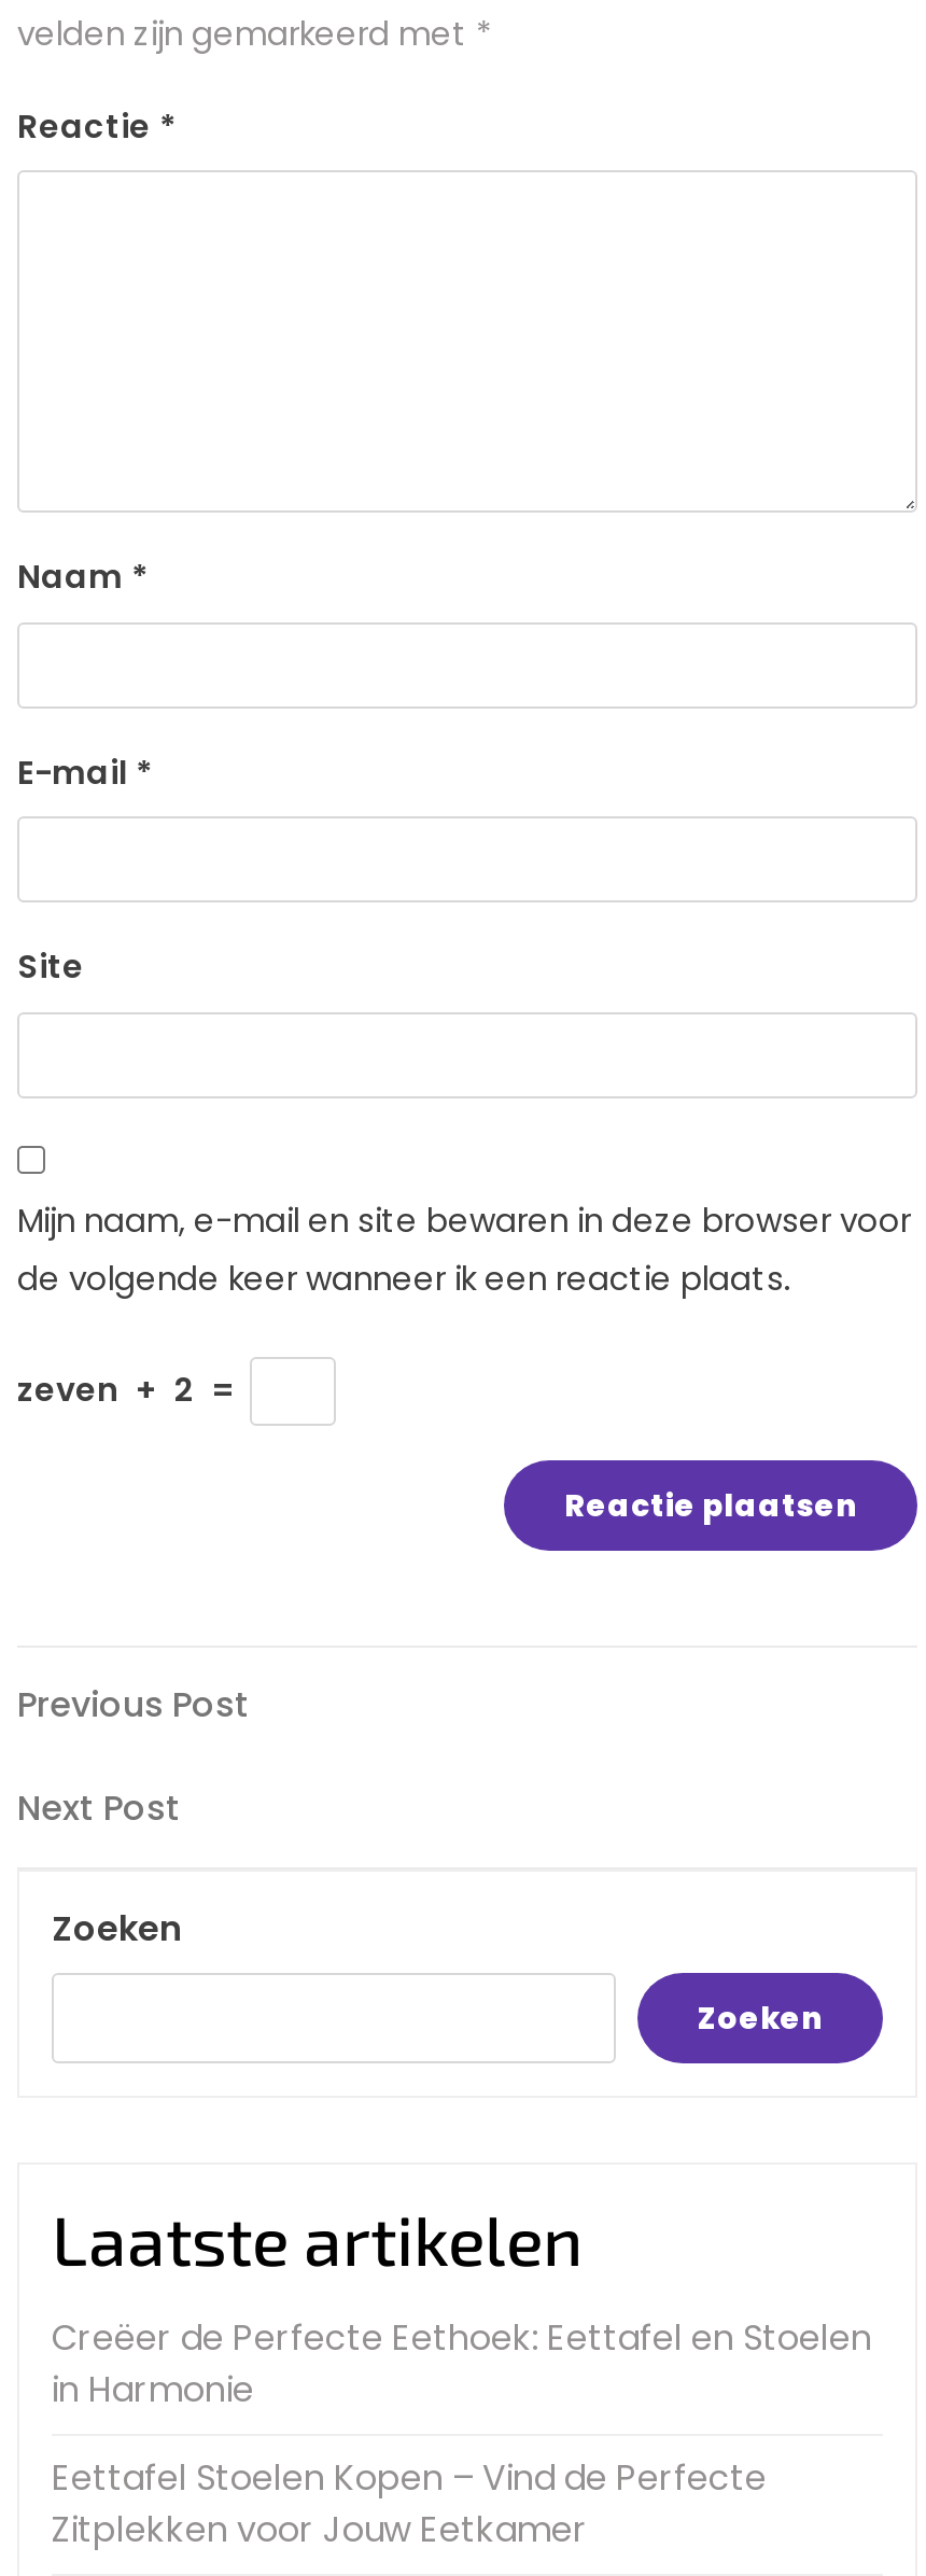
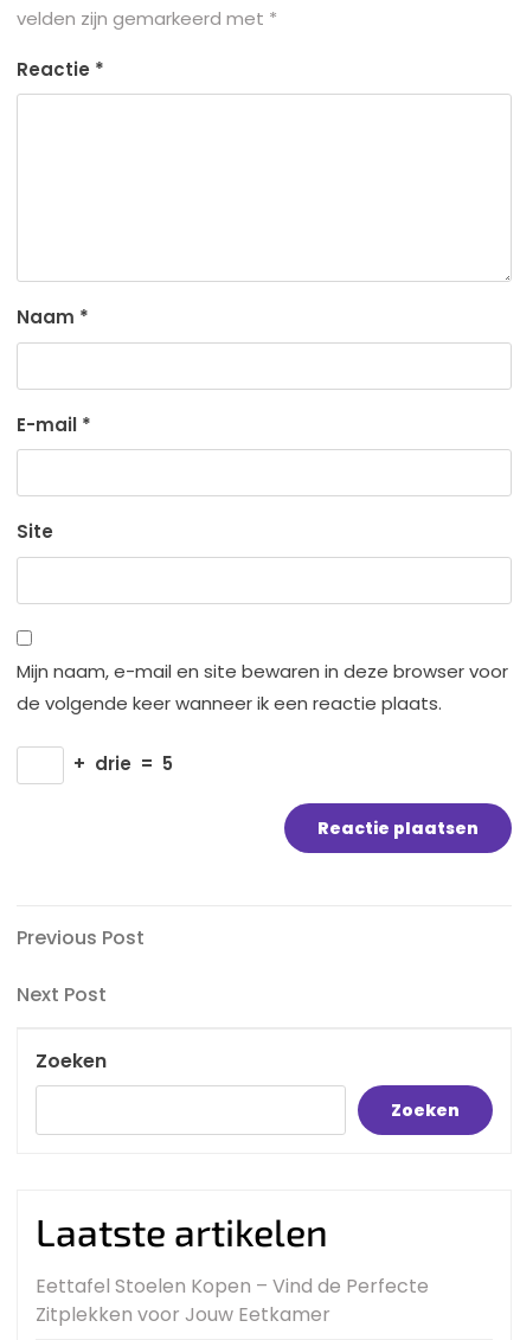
[17,1366,241,1412] zeven + 2 = -> [69,752,173,777] + drie = 5
[52,2314,872,2415] Creëer de Perfecte Eethoek: Eettafel en Stoelen | in Harmonie -> none

